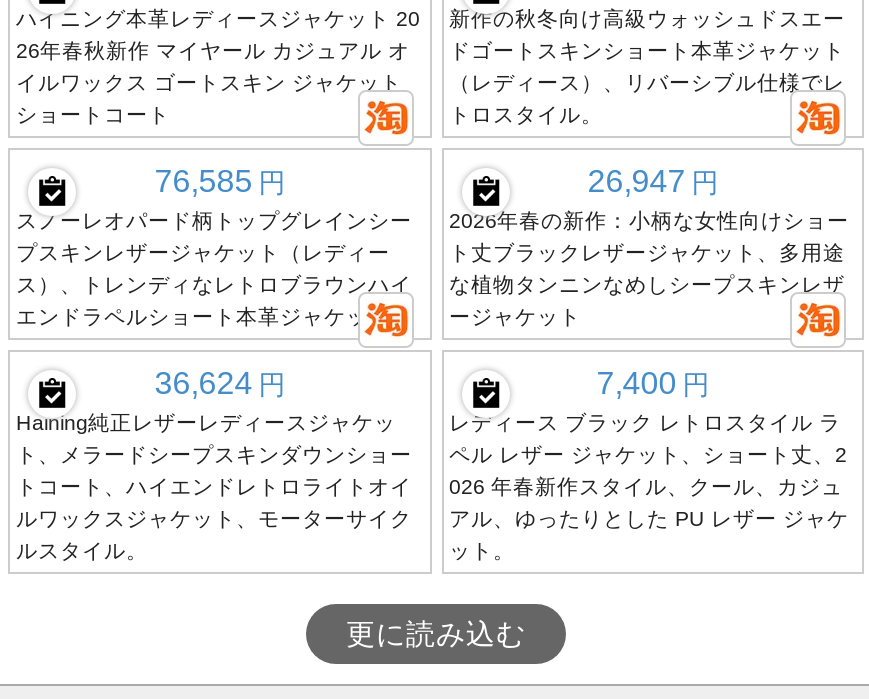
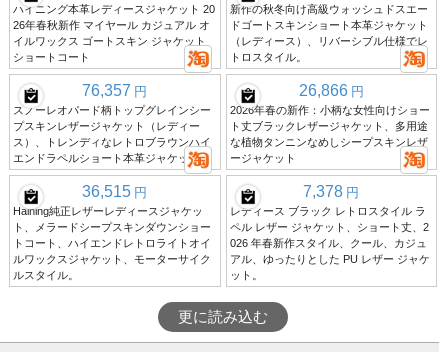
[154,165,284,199] 76,585 円 -> [82,82,147,99] 76,357 円
[588,165,718,199] 26,947 円 -> [299,82,364,99] 26,866 円
[154,367,284,401] 36,624 円 -> [82,183,147,200] 36,515 円
[596,367,708,401] 7,400 円 -> [303,183,359,200] 7,378 円

